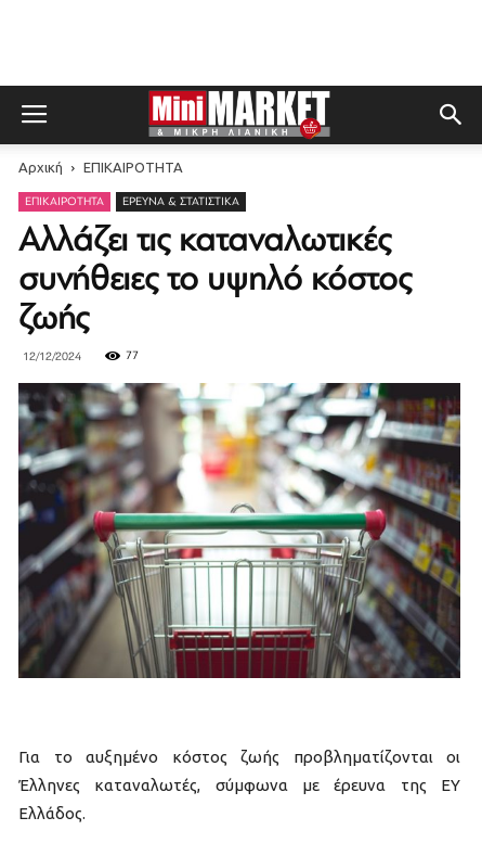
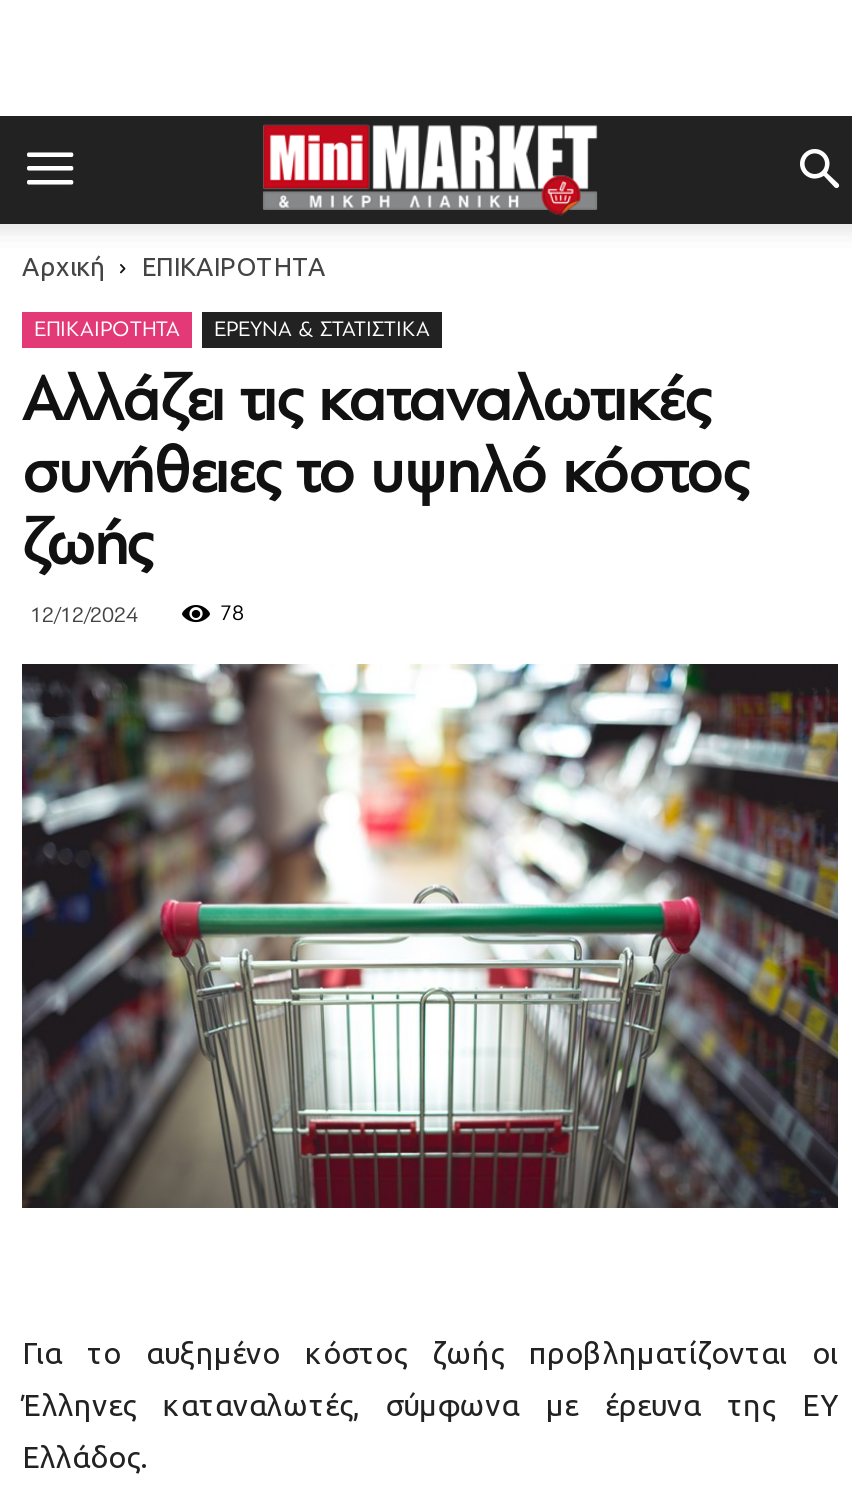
[126,348,139,362] 77 -> [220,600,244,626] 78

